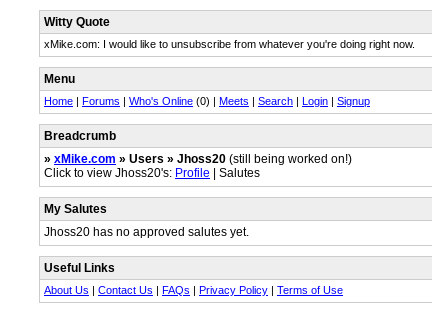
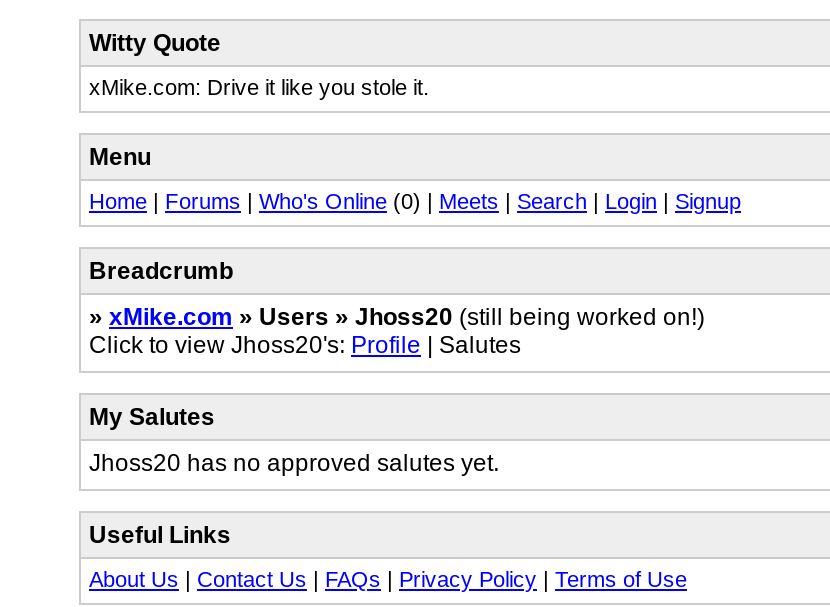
[44,38,415,50] xMike.com: I would like to unsubscribe from whatever you're doing right now. -> [89,75,429,99] xMike.com: Drive it like you stole it.

